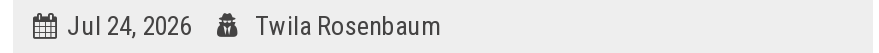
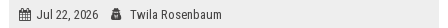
[67,11,439,41] Jul 24, 2026 Twila Rosenbaum -> [36,7,222,22] Jul 22, 2026 Twila Rosenbaum

